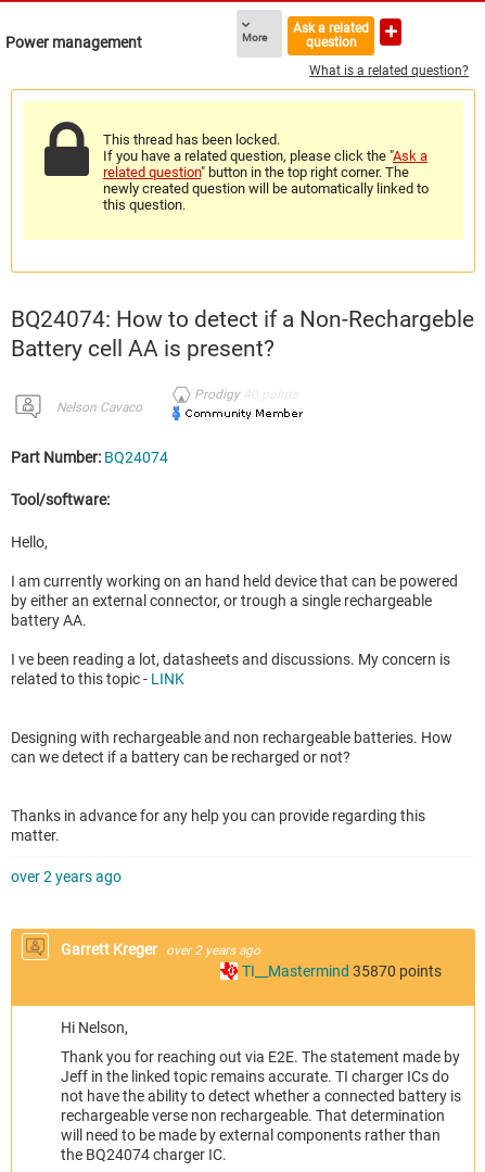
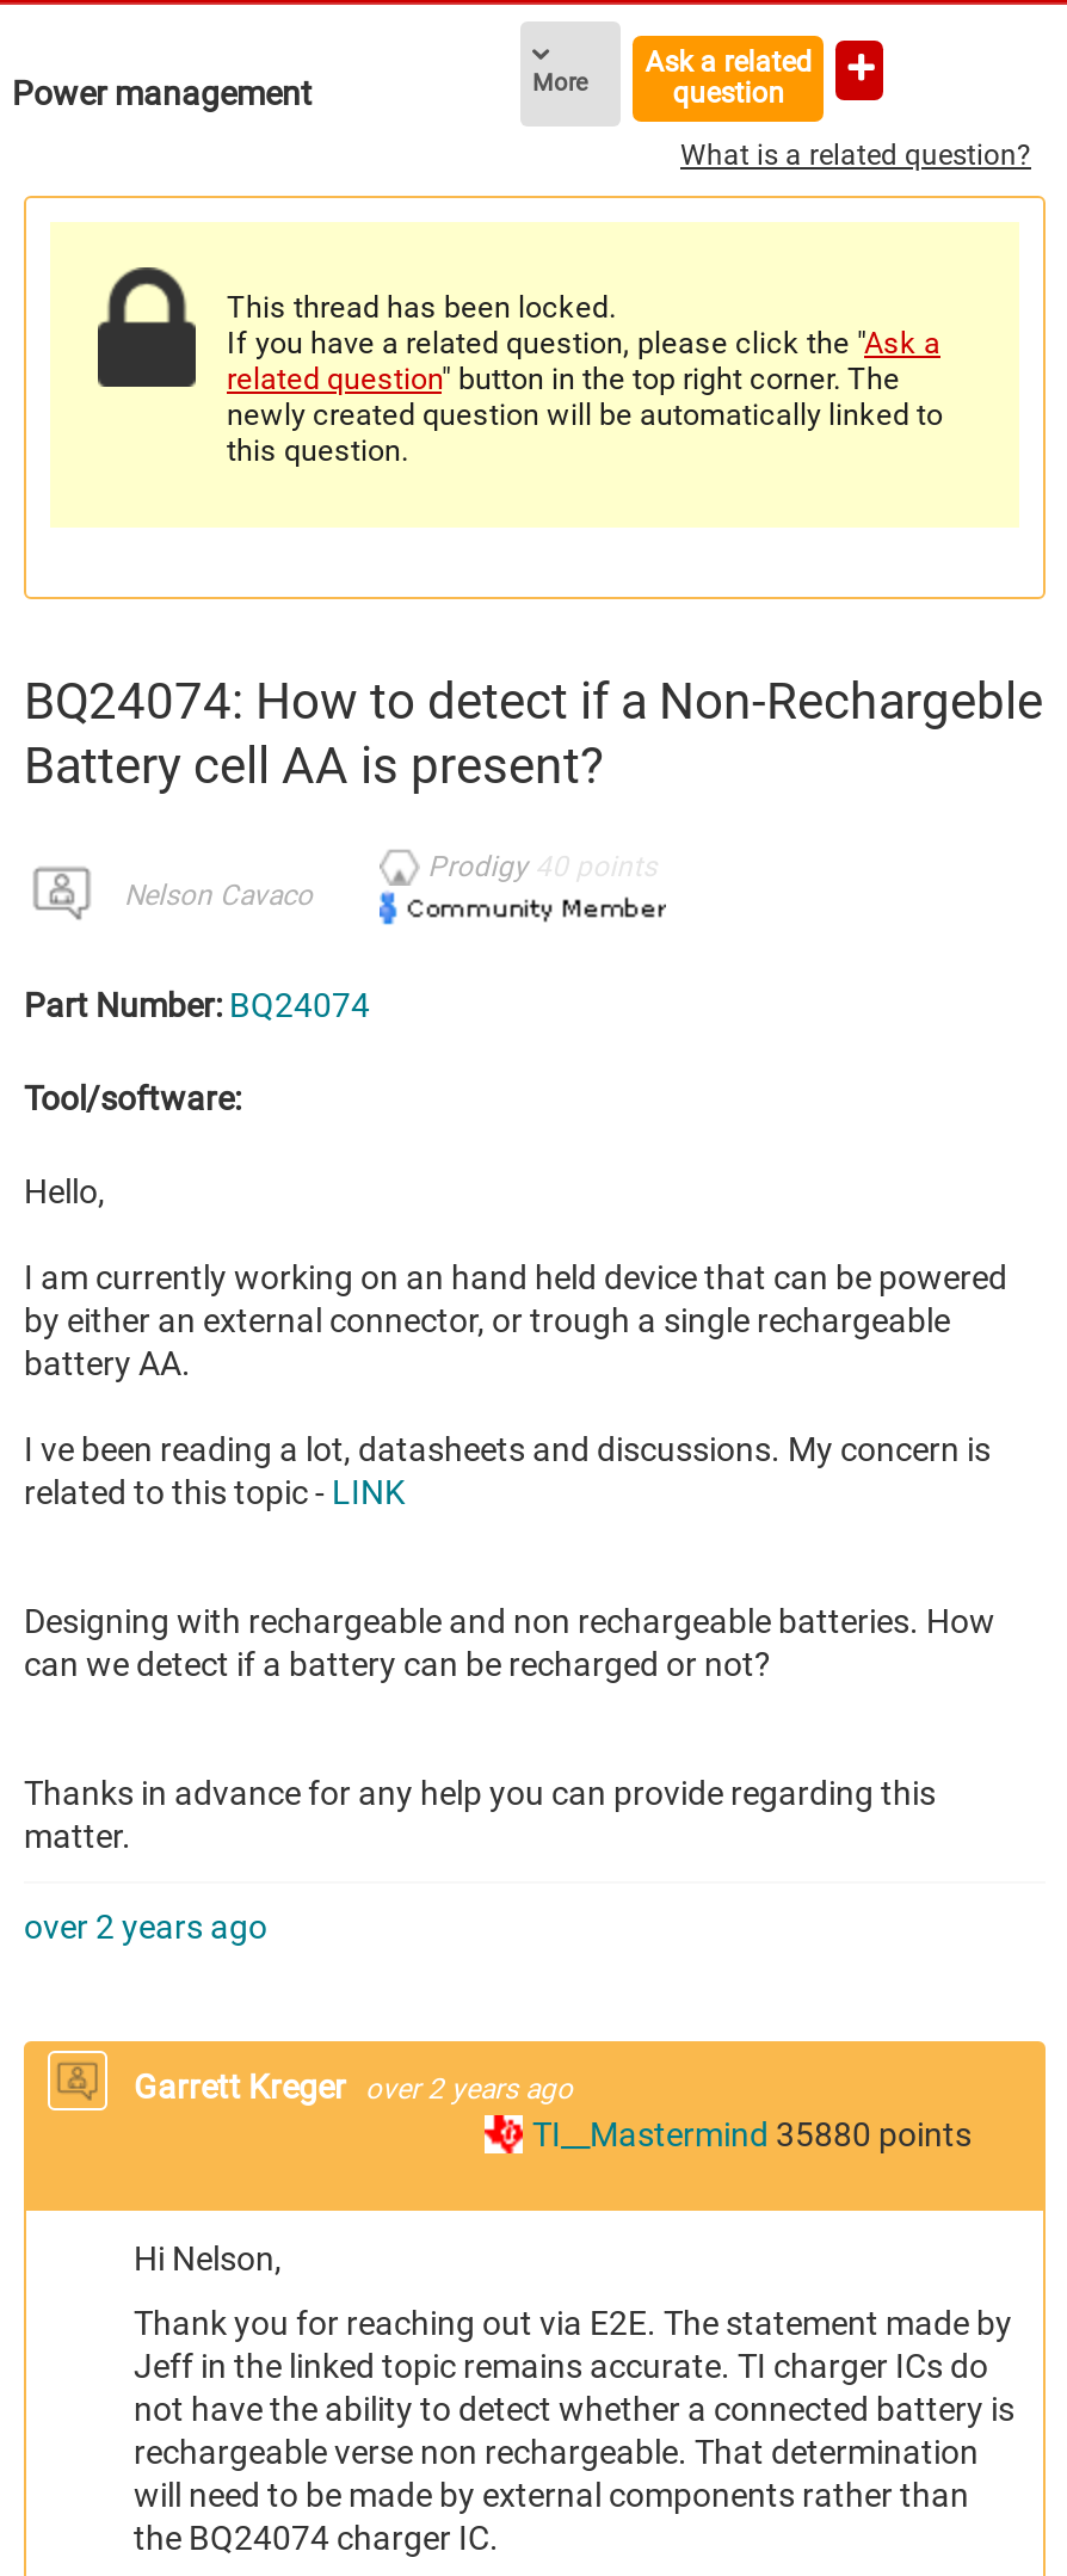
[242,963,442,980] TI__Mastermind 35870 points -> [532,2116,972,2154] TI__Mastermind 35880 points

